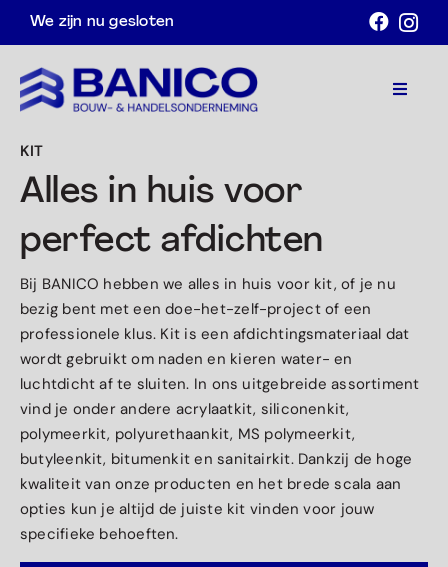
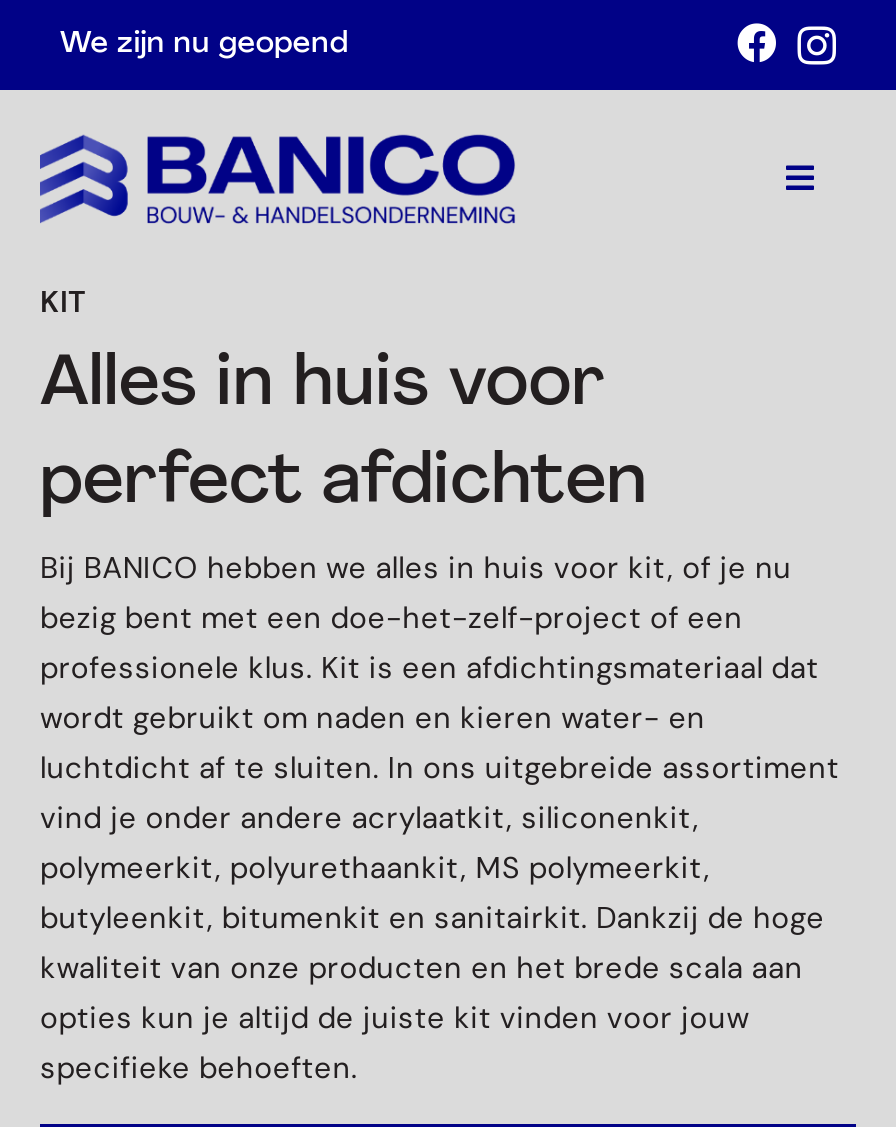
[30,15,174,30] We zijn nu gesloten -> [60,30,348,60] We zijn nu geopend

